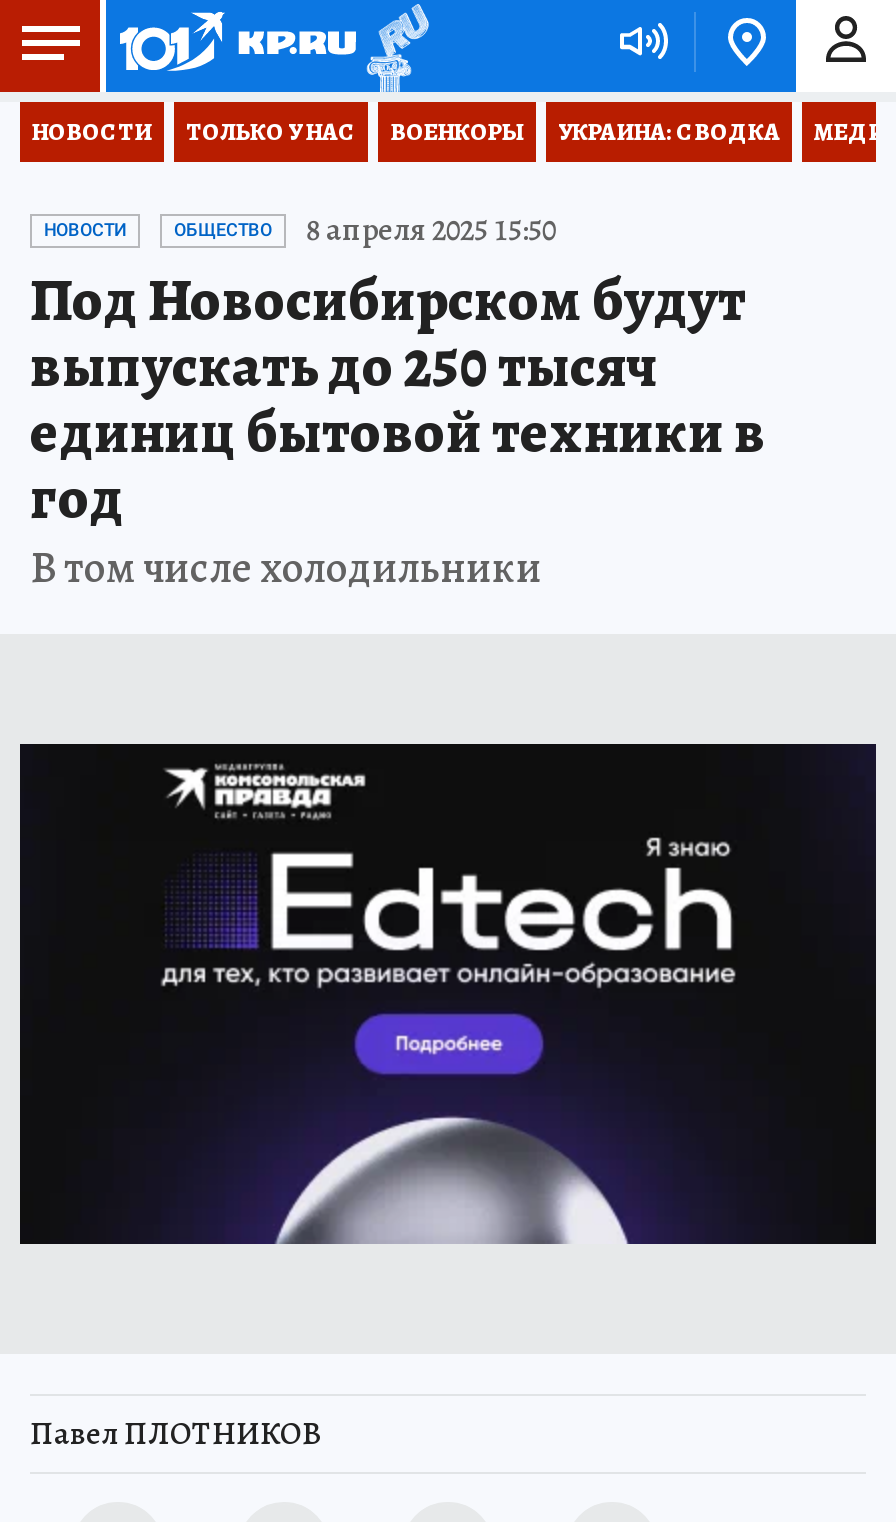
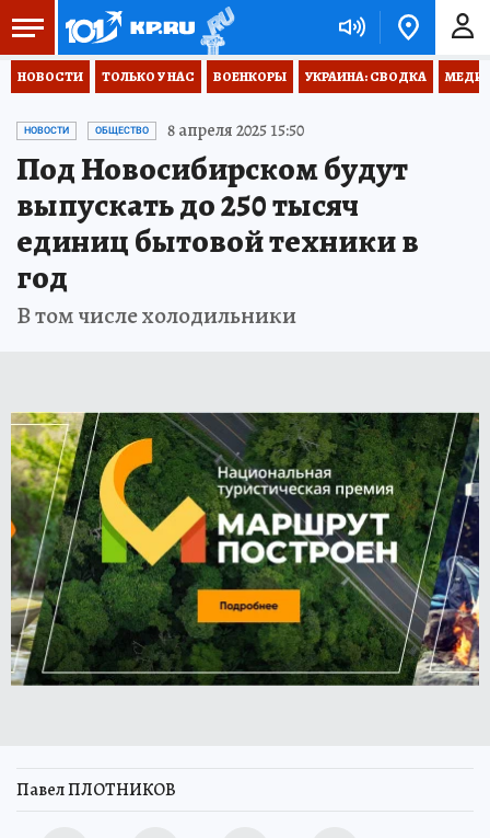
[18,742,878,1244] [image] -> [10,412,480,687] [image]

